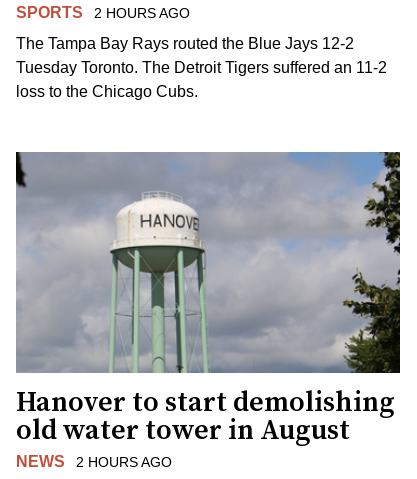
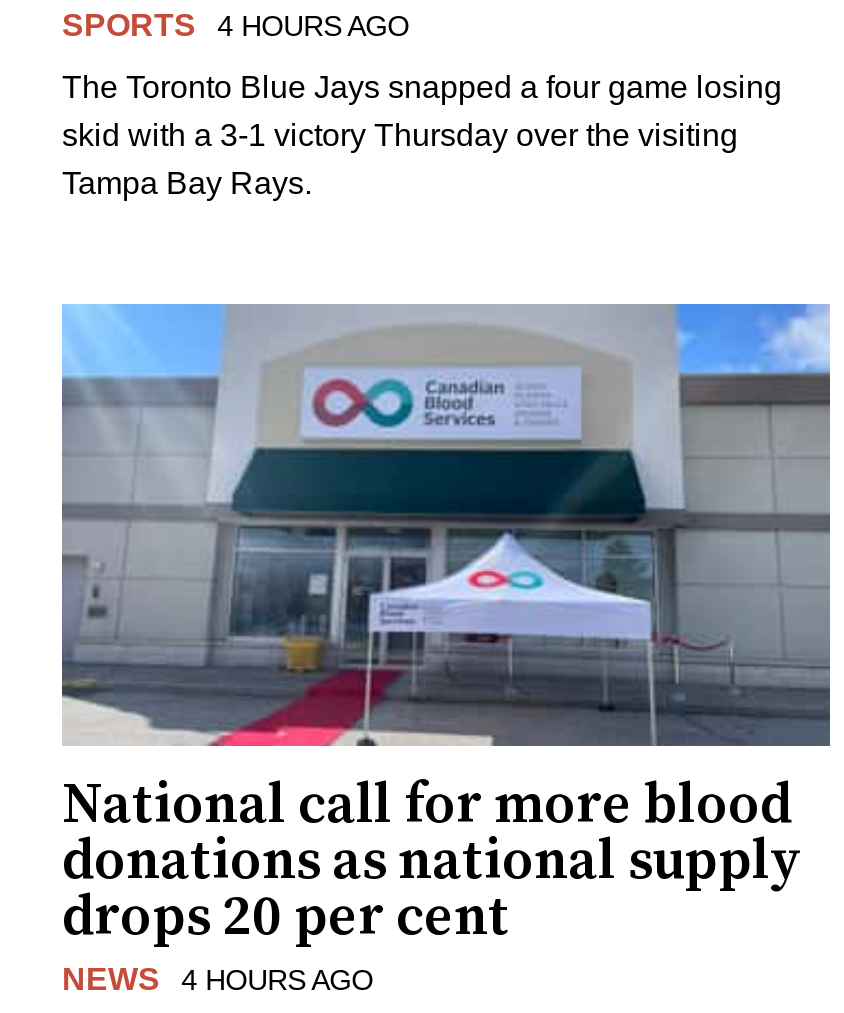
[16,4,190,21] SPORTS 2 HOURS AGO -> [62,8,409,42] SPORTS 4 HOURS AGO
[16,35,387,100] The Tampa Bay Rays routed the Blue Jays 12-2 | Tuesday Toronto. The Detroit Tigers suffered an 11-2 | loss to the Chicago Cubs. -> [62,69,782,199] The Toronto Blue Jays snapped a four game losing | skid with a 3-1 victory Thursday over the visiting | Tampa Bay Rays.
[15,151,401,448] [image] | Hanover to start demolishing | old water tower in August -> [62,302,832,953] [image] | National call for more blood | donations as national supply | drops 20 per cent
[16,453,172,470] NEWS 2 HOURS AGO -> [62,963,373,997] NEWS 4 HOURS AGO

